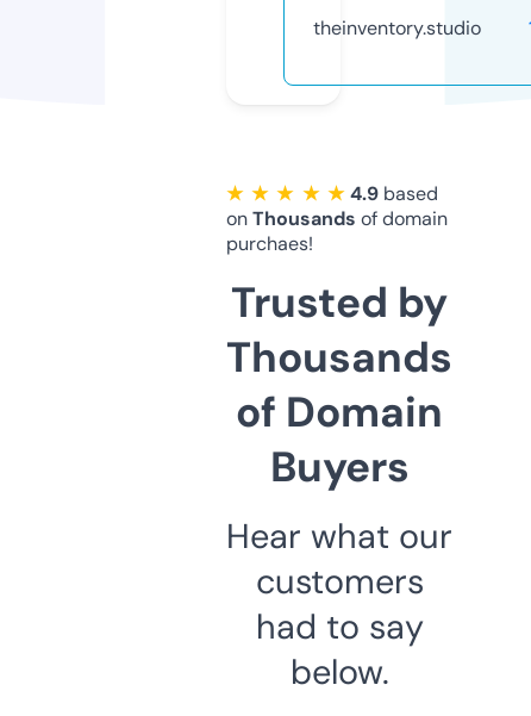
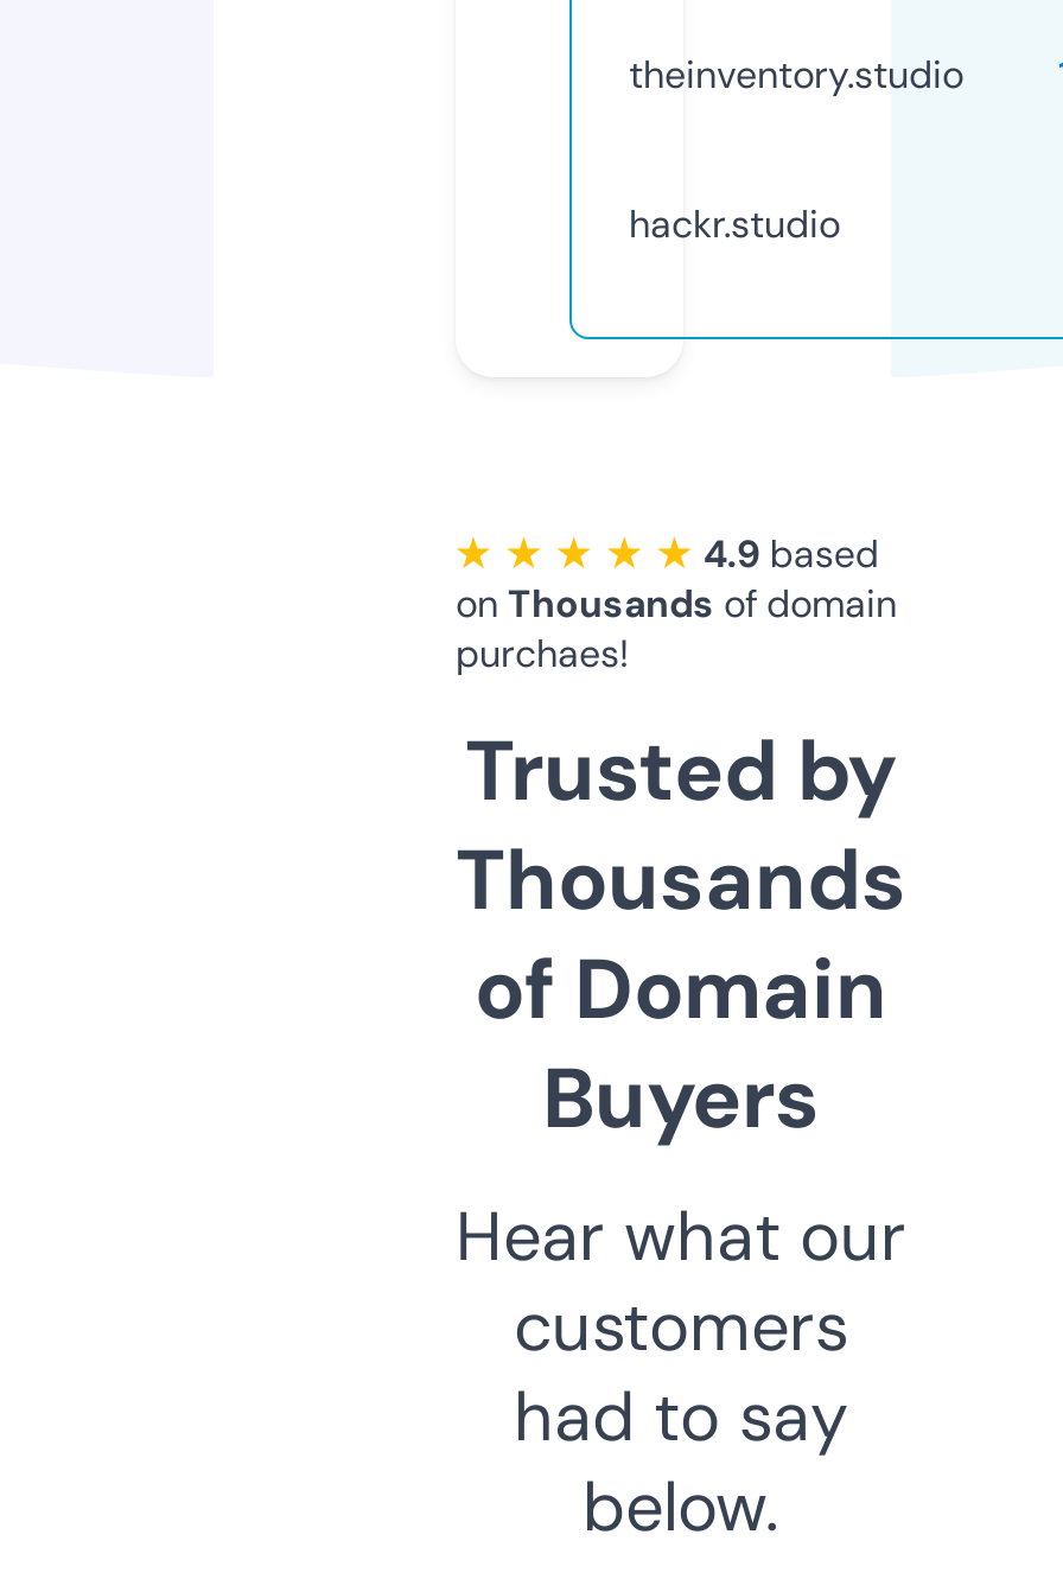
none -> [629,199,840,249] hackr.studio

